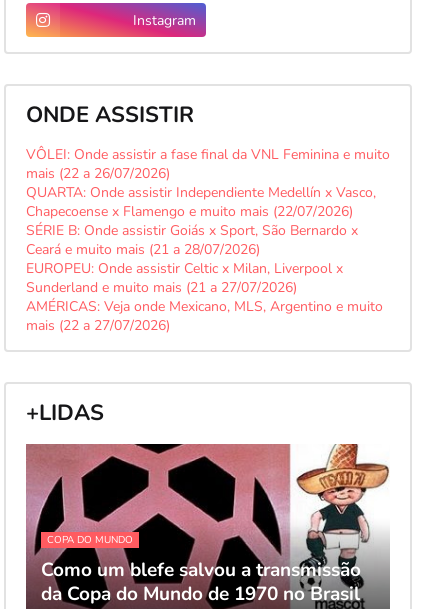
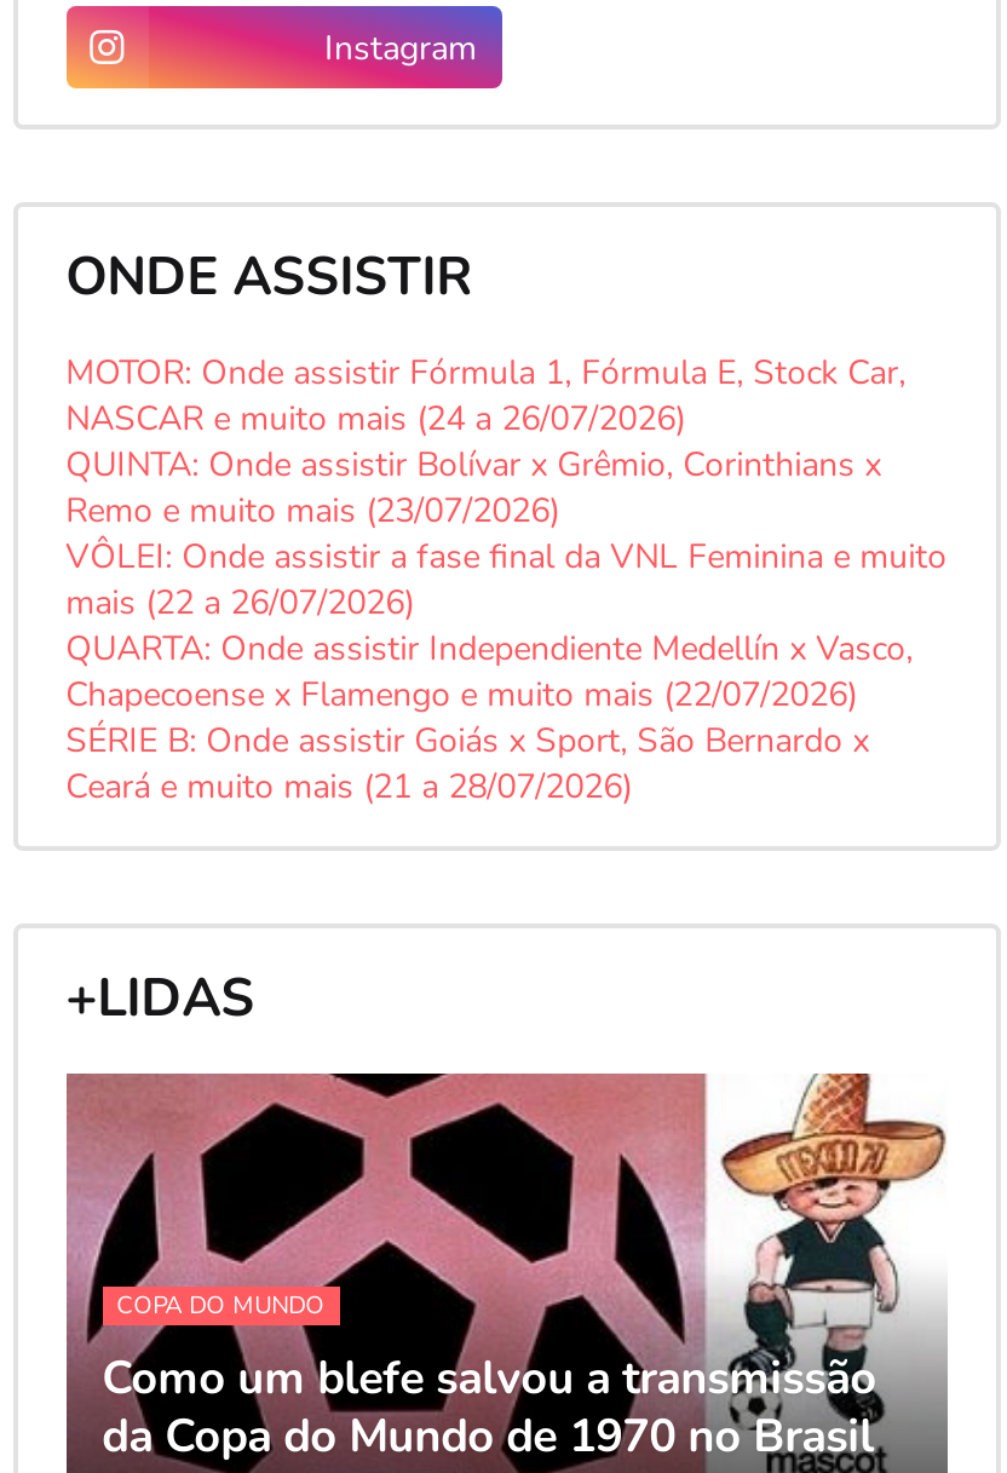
none -> [66,351,906,534] MOTOR: Onde assistir Fórmula 1, Fórmula E, Stock Car, | NASCAR e muito mais (24 a 26/07/2026) | QUINTA: Onde assistir Bolívar x Grêmio, Corinthians x | Remo e muito mais (23/07/2026)
moved [26,145,390,259] -> [66,534,947,810]: VÔLEI: Onde assistir a fase final da VNL Feminina e muito | mais (22 a 26/07/2026) | QUARTA: Onde assistir Independiente Medellín x Vasco, | Chapecoense x Flamengo e muito mais (22/07/2026) | SÉRIE B: Onde assistir Goiás x Sport, São Bernardo x | Ceará e muito mais (21 a 28/07/2026)
[26,259,383,335] EUROPEU: Onde assistir Celtic x Milan, Liverpool x | Sunderland e muito mais (21 a 27/07/2026) | AMÉRICAS: Veja onde Mexicano, MLS, Argentino e muito | mais (22 a 27/07/2026) -> none

